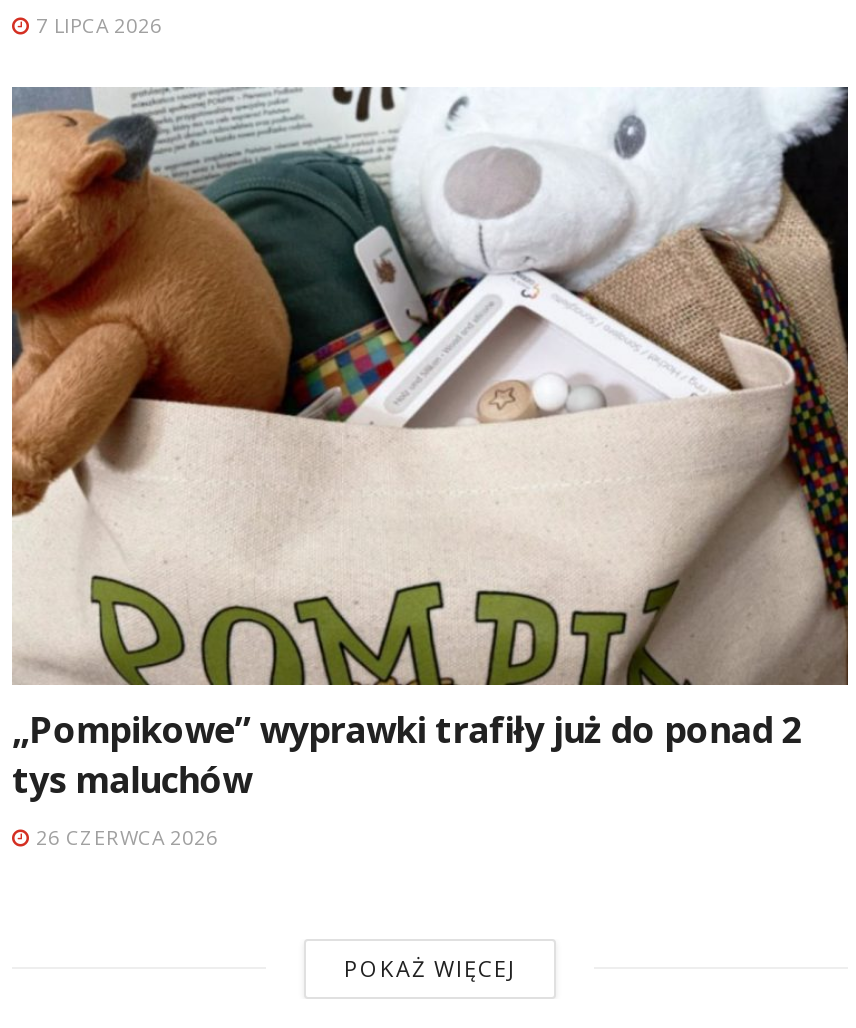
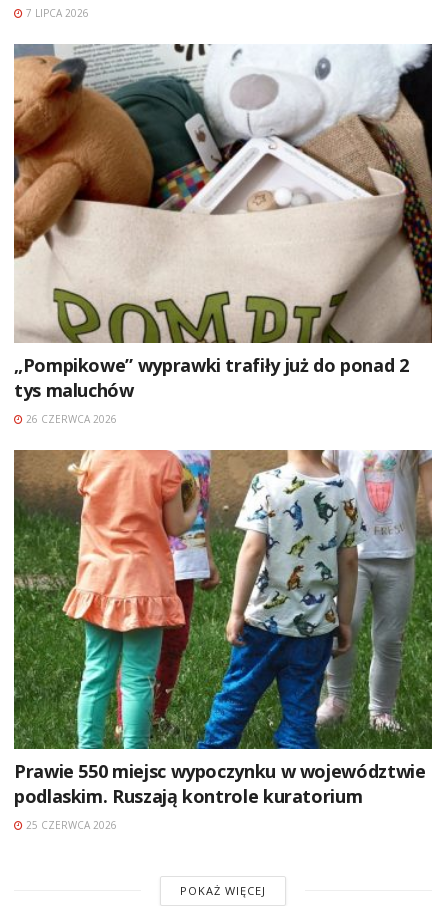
none -> [13,449,433,832] [image] | Prawie 550 miejsc wypoczynku w województwie | podlaskim. Ruszają kontrole kuratorium | 25 CZERWCA 2026

